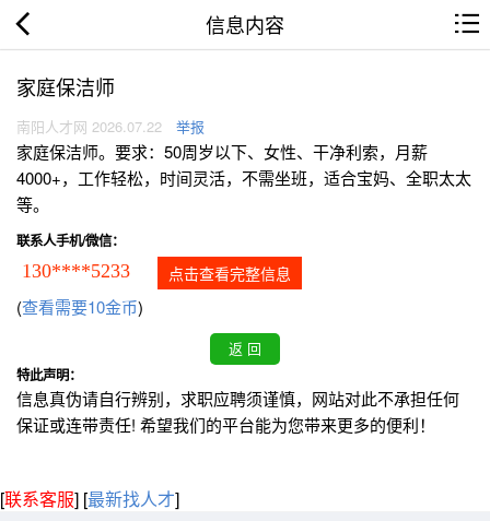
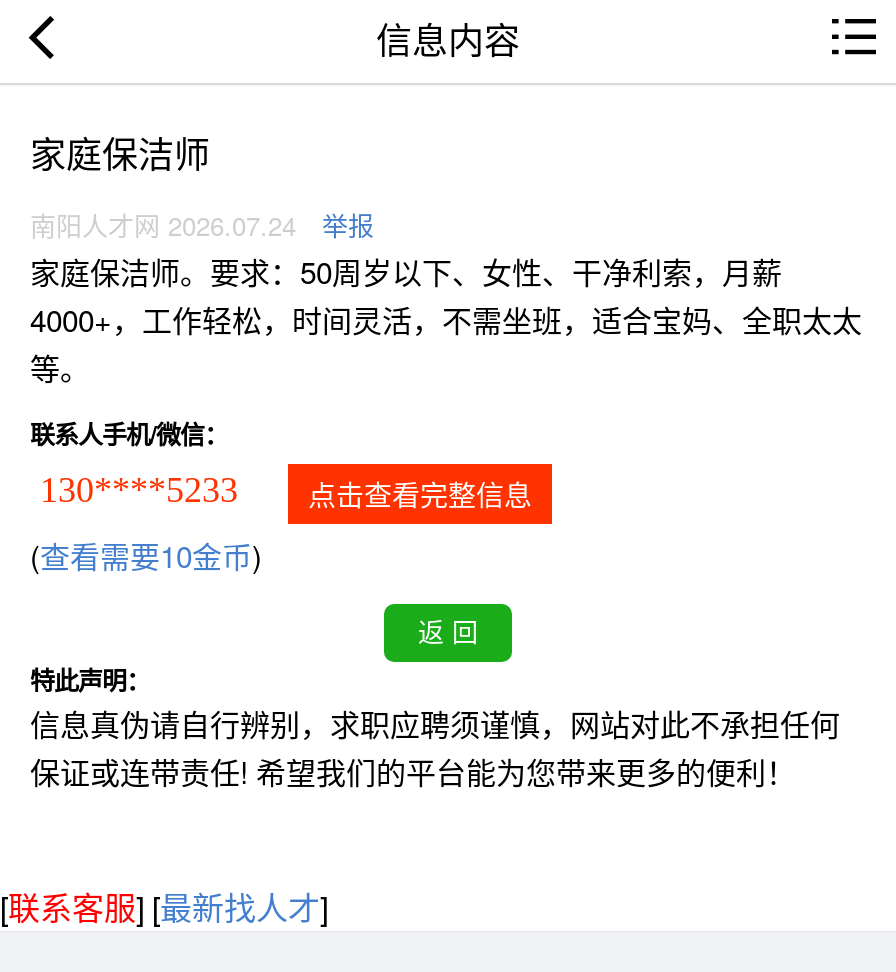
[16,116,205,137] 南阳人才网 2026.07.22 举报 -> [30,206,374,244] 南阳人才网 2026.07.24 举报

